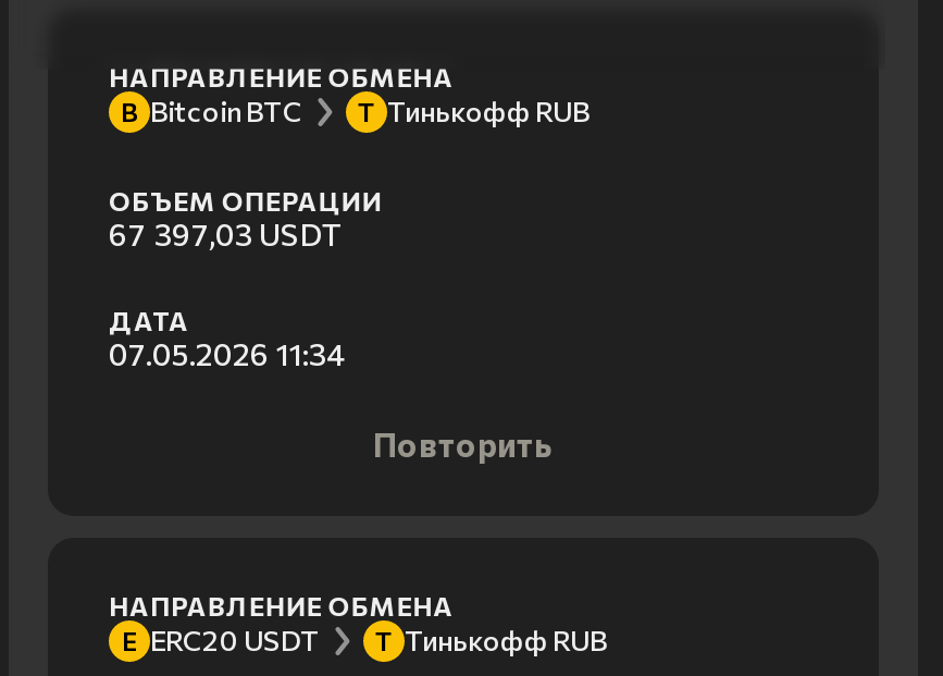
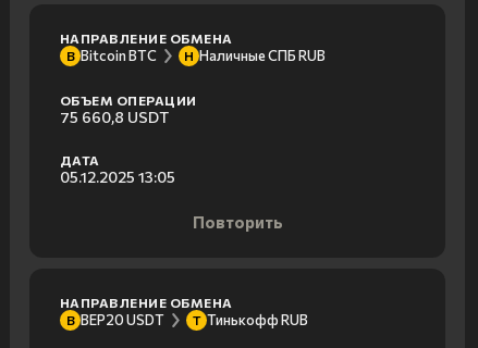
[358,94,590,129] Т Тинькофф RUB -> [184,47,326,65] Н Наличные СПБ RUB
[109,216,342,253] 67 397,03 USDT -> [60,108,169,127] 75 660,8 USDT
[109,336,346,373] 07.05.2026 11:34 -> [60,168,175,186] 05.12.2025 13:05
[122,624,607,658] E ERC20 USDT Т Тинькофф RUB -> [66,311,308,329] B BEP20 USDT Т Тинькофф RUB

